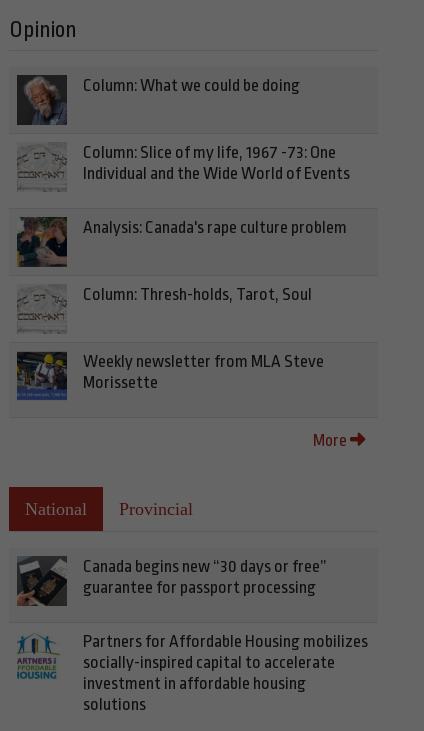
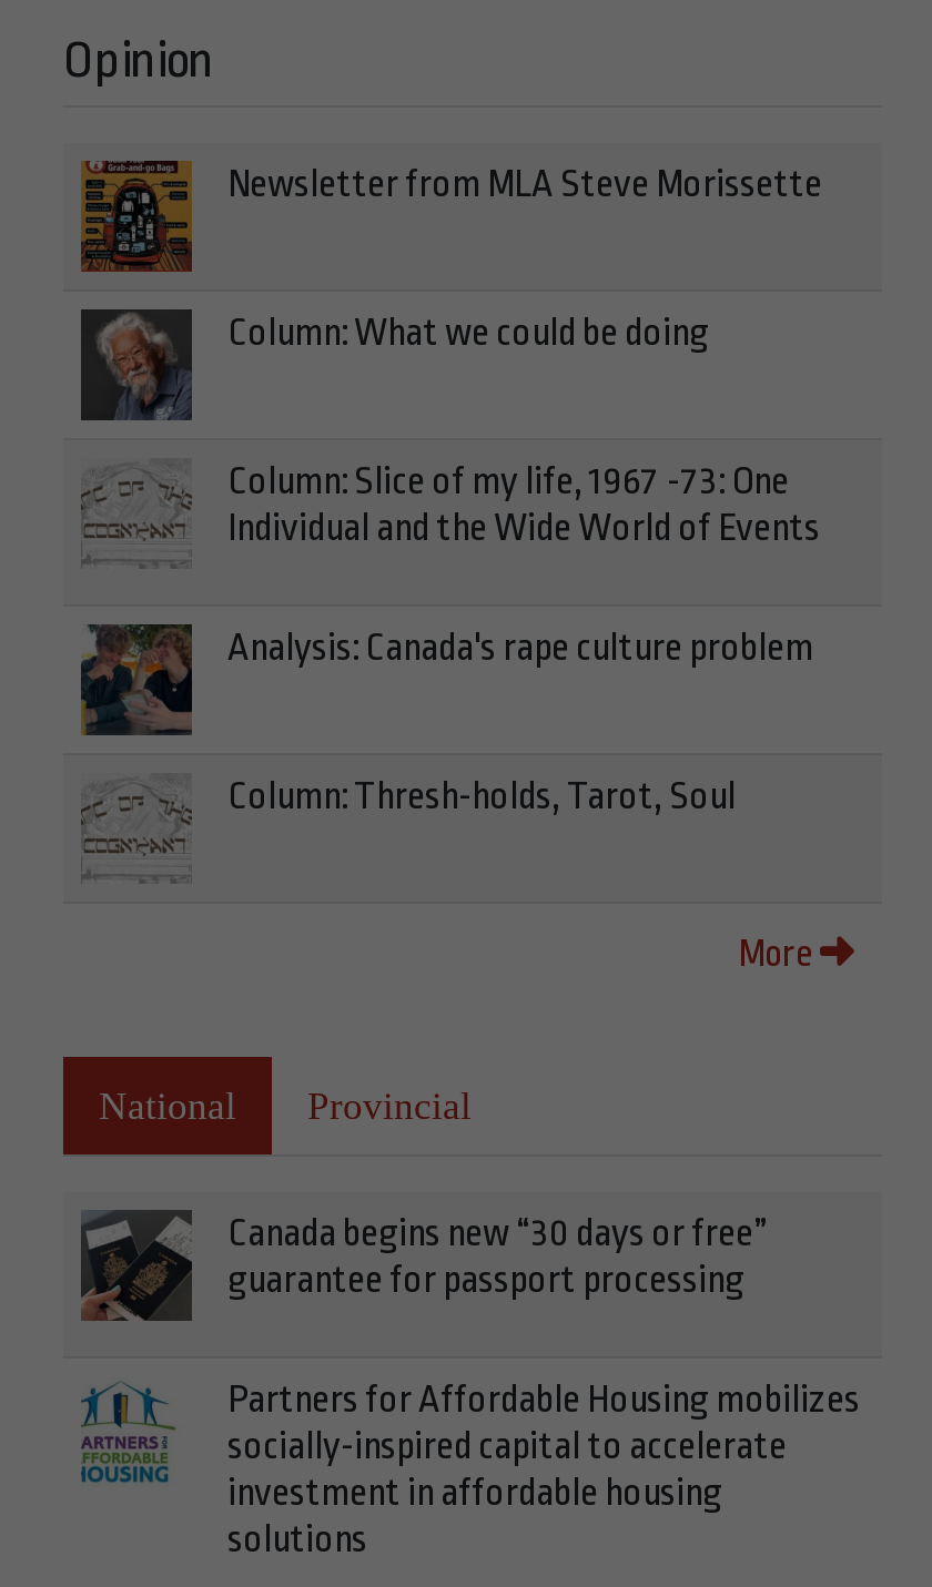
none -> [79,159,822,274] [image] | Newsletter from MLA Steve Morissette
moved [21,76,350,304] -> [90,311,820,817]: [image] | Column: What we could be doing | Column: Slice of my life, 1967 -73: One | Individual and the Wide World of Events | Analysis: Canada's rape culture problem | Column: Thresh-holds, Tarot, Soul
[16,351,324,401] [image] | Weekly newsletter from MLA Steve | Morissette -> none

